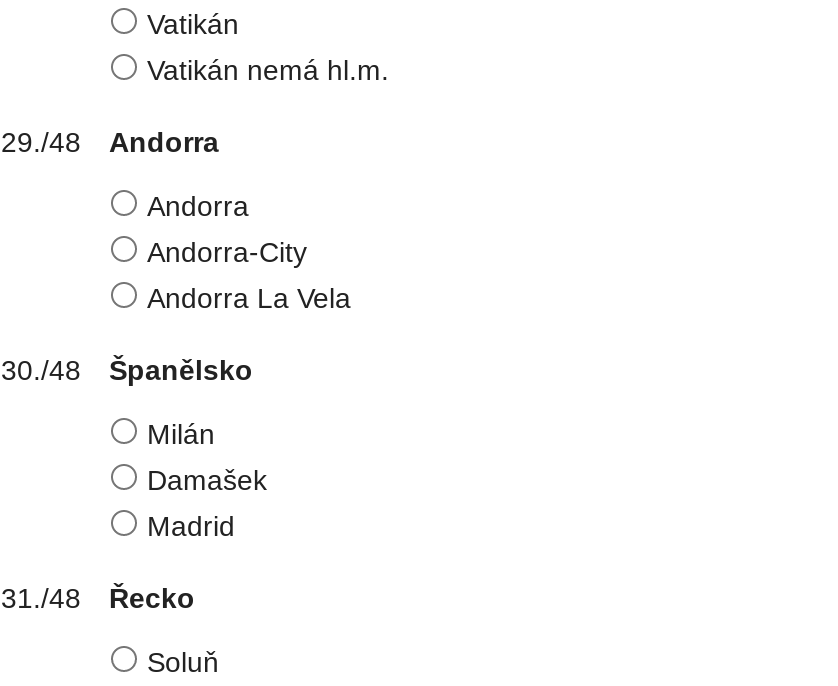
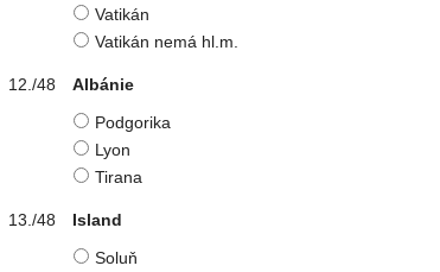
[109,126,351,614] Andorra | Andorra | Andorra-City | Andorra La Vela | Španělsko | Milán | Damašek | Madrid | Řecko -> [72,75,171,229] Albánie | Podgorika | Lyon | Tirana | Island

